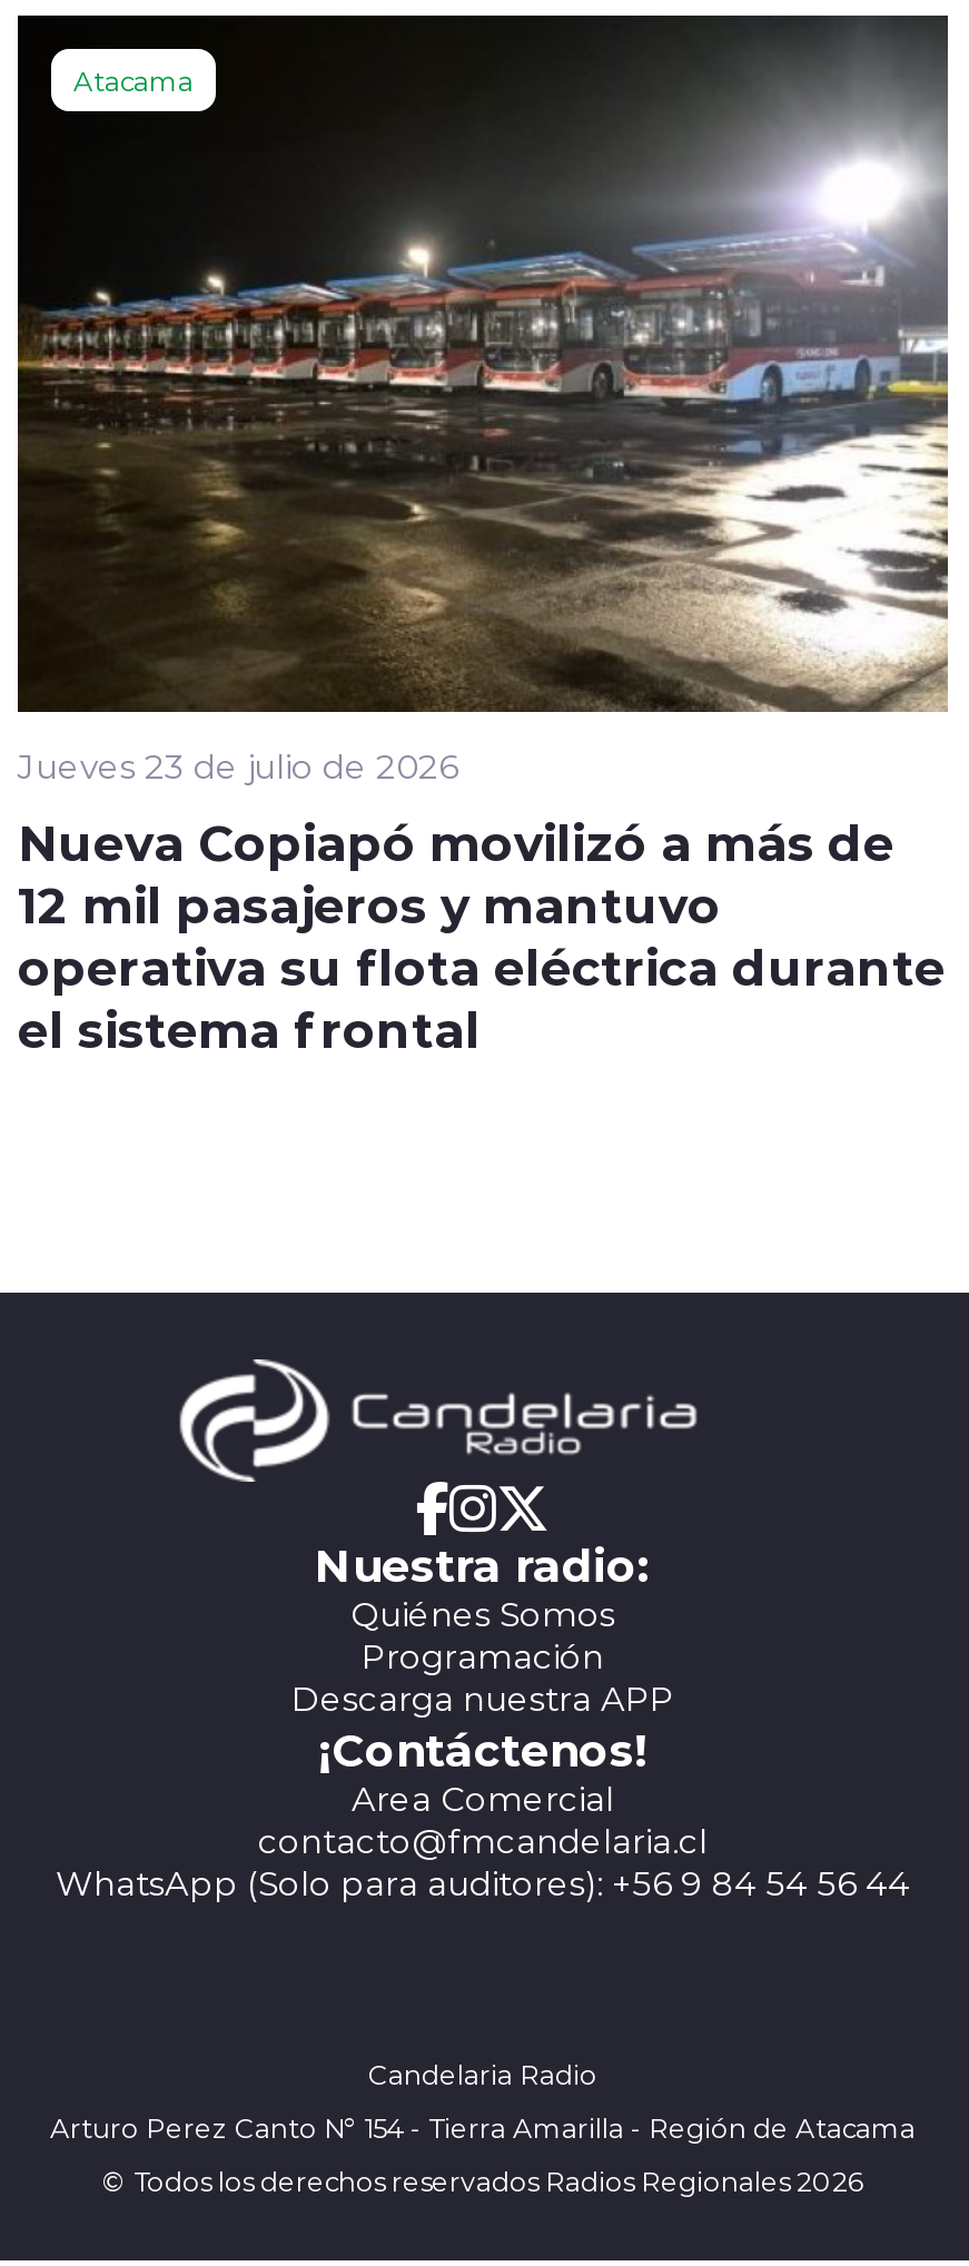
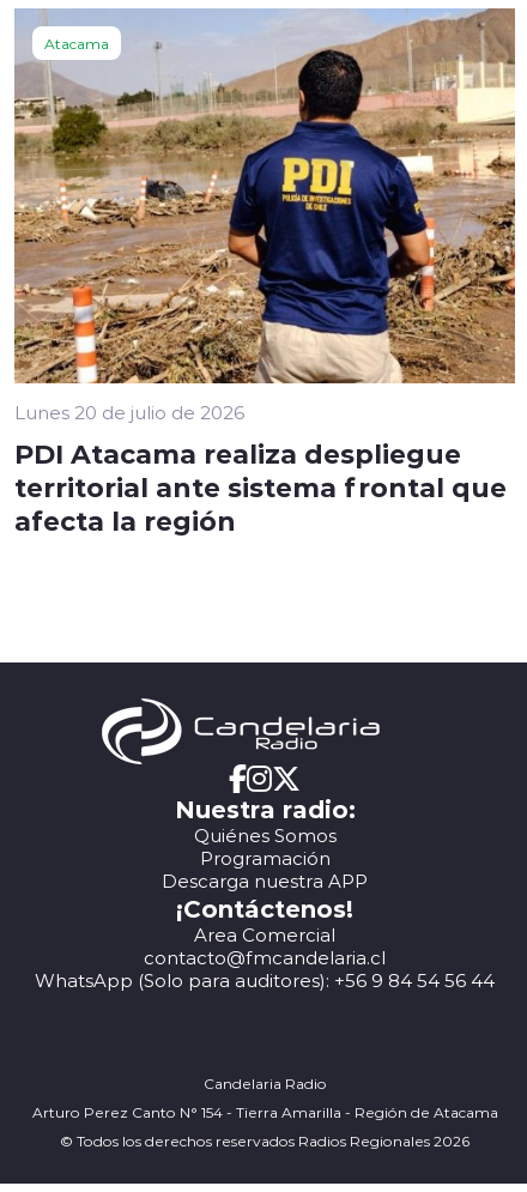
[16,13,950,1061] [image] | Jueves 23 de julio de 2026 | Nueva Copiapó movilizó a más de | 12 mil pasajeros y mantuvo | operativa su flota eléctrica durante | el sistema frontal -> [13,7,516,538] [image] | Lunes 20 de julio de 2026 | PDI Atacama realiza despliegue | territorial ante sistema frontal que | afecta la región

